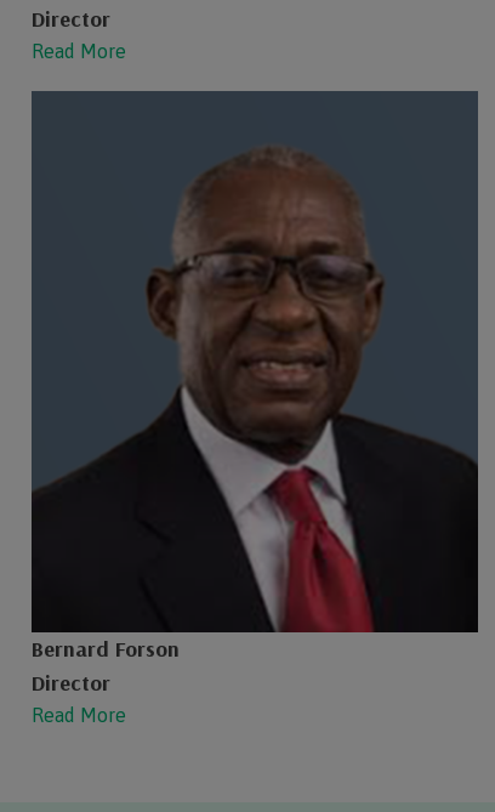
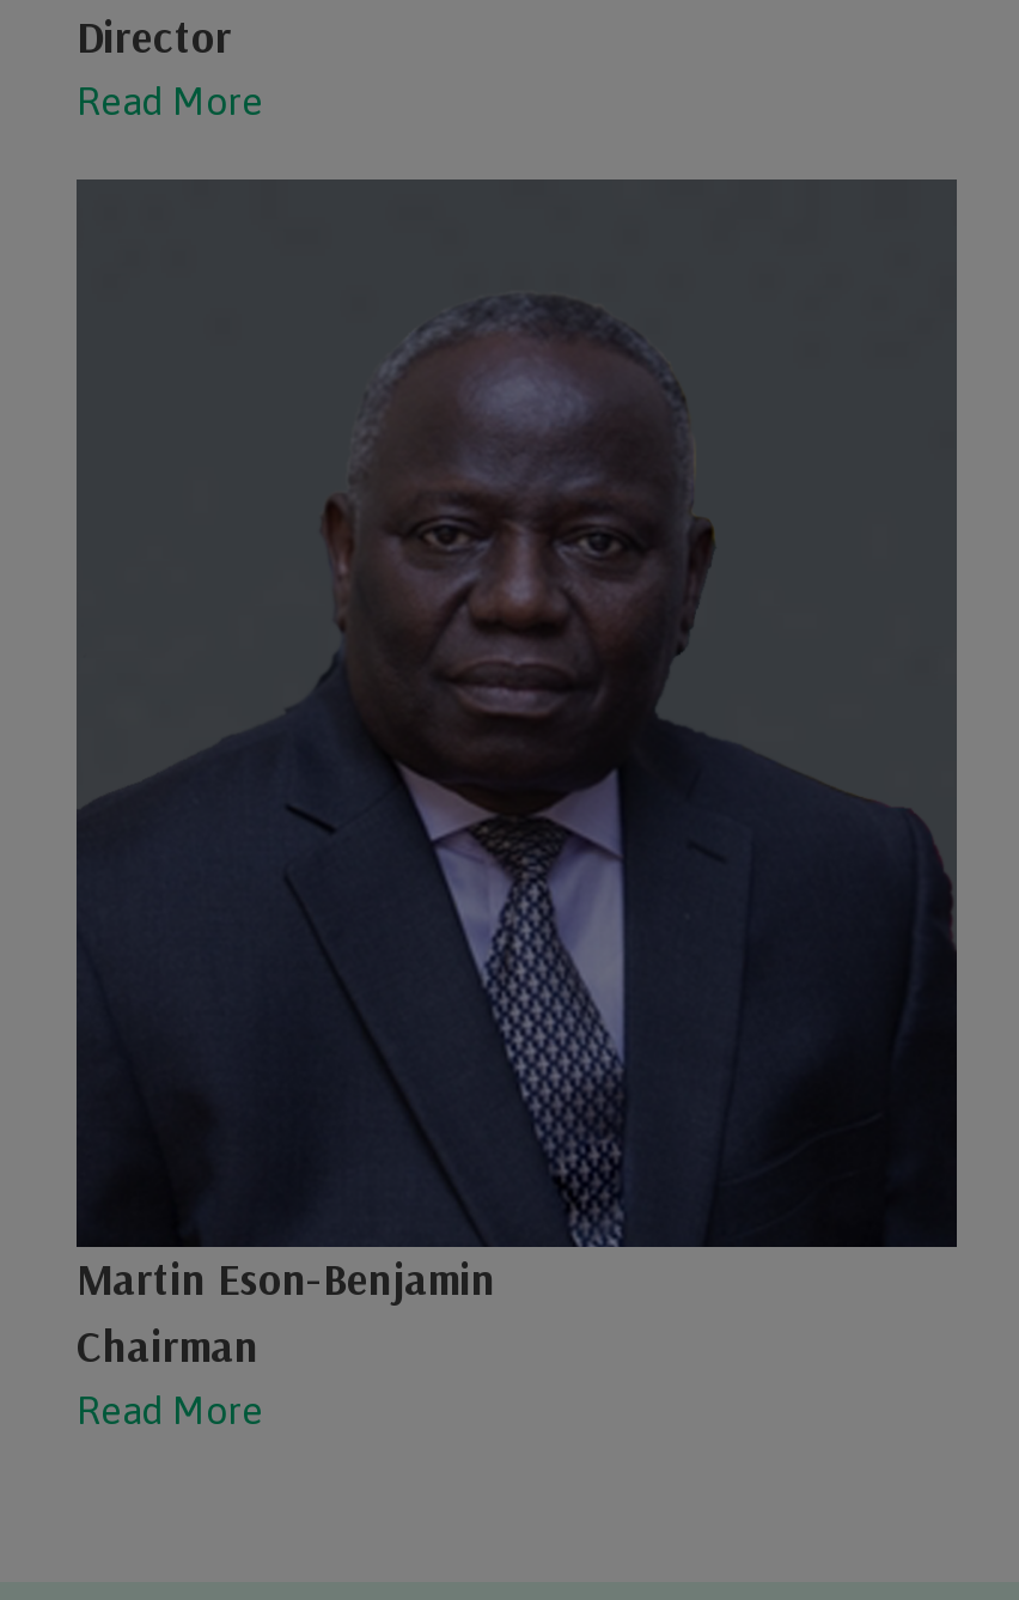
[32,152,479,696] [image] | Bernard Forson | Director -> [77,297,959,1373] [image] | Martin Eson-Benjamin | Chairman

